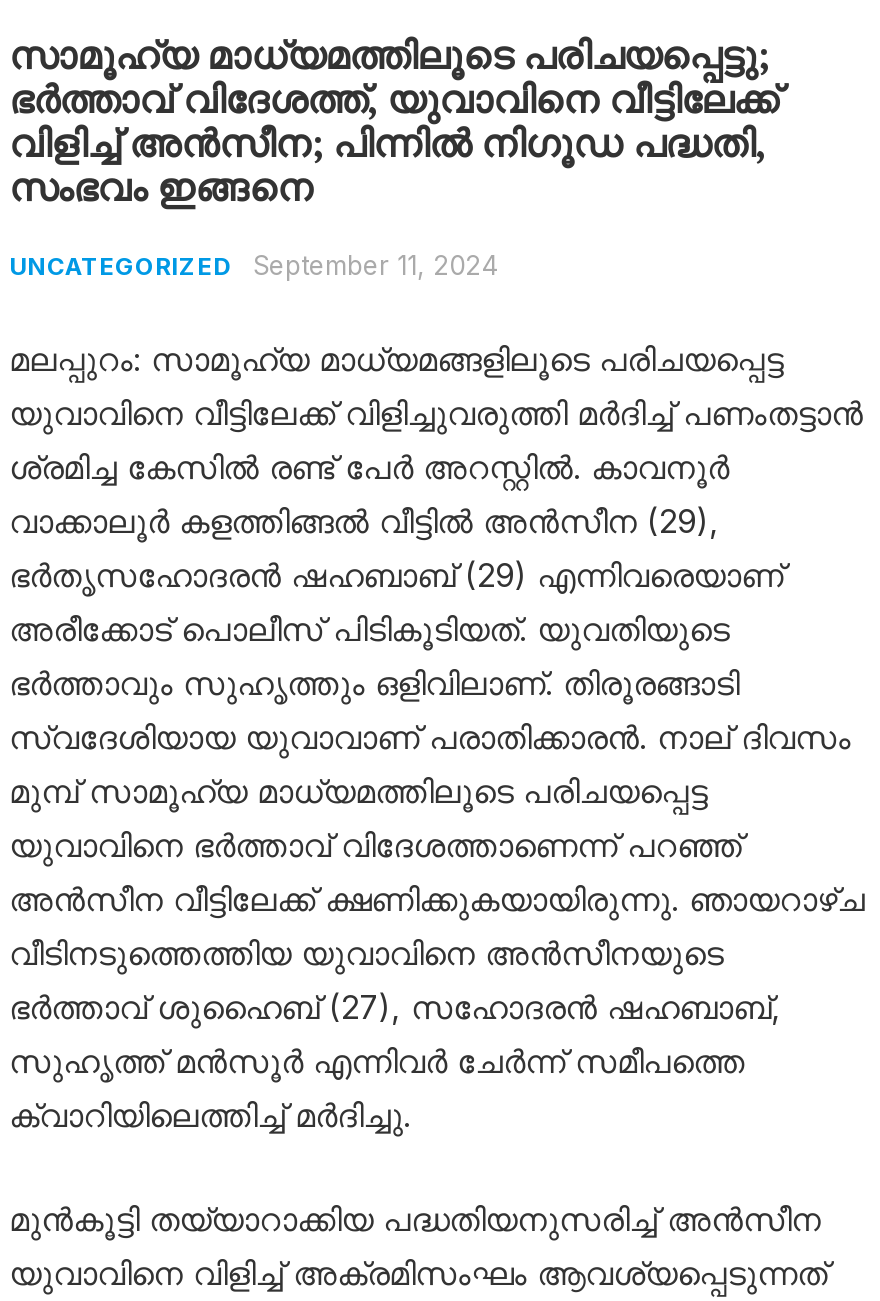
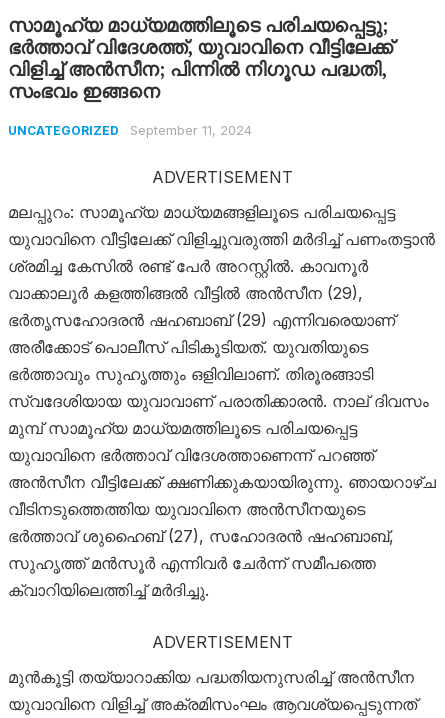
none -> [152,167,293,187] ADVERTISEMENT
none -> [152,632,293,652] ADVERTISEMENT

